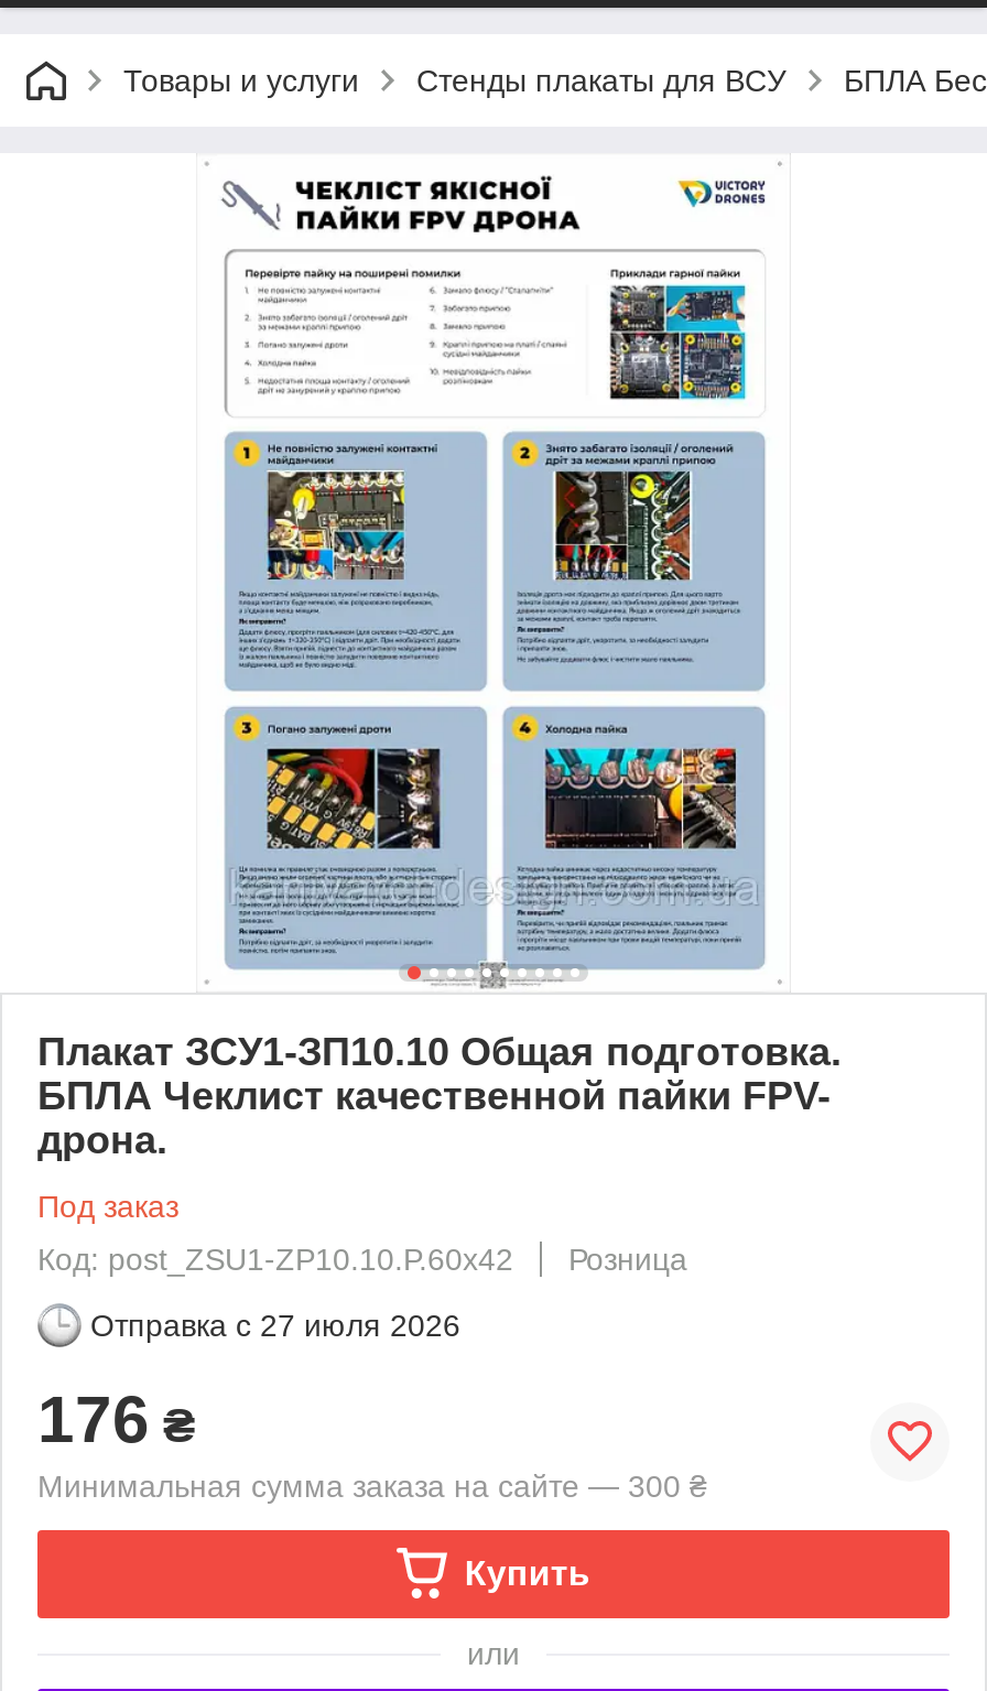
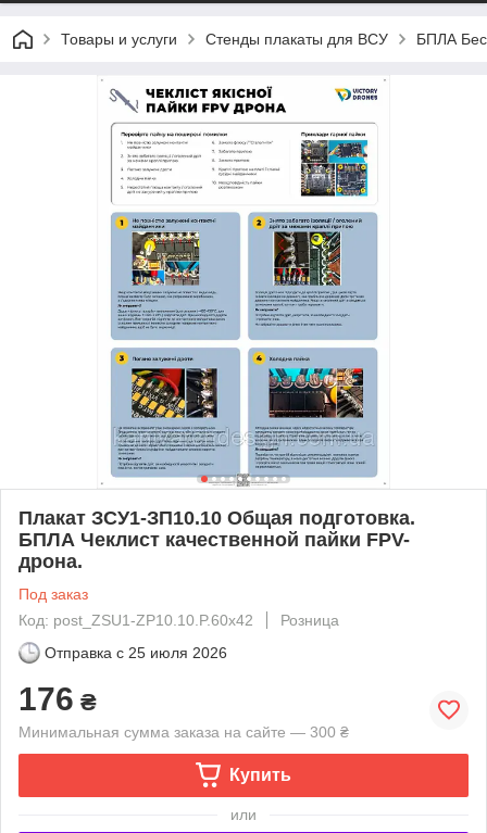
[90,1307,460,1342] Отправка с 27 июля 2026 -> [45,644,227,661] Отправка с 25 июля 2026

